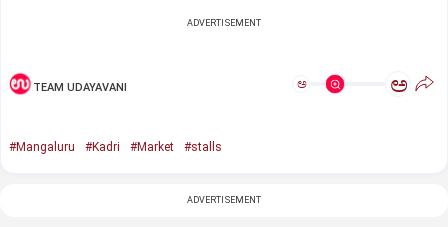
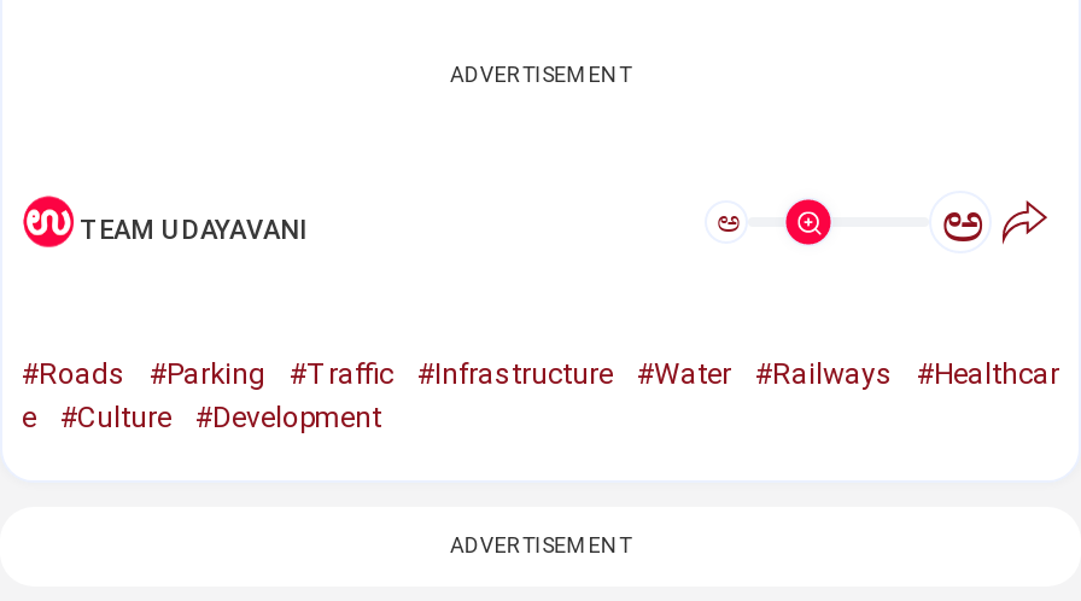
[9,140,222,154] #Mangaluru | #Kadri | #Market | #stalls -> [22,358,1059,435] #Roads | #Parking | #Traffic | #Infrastructure | #Water | #Railways | #Healthcar | e | #Culture | #Development

